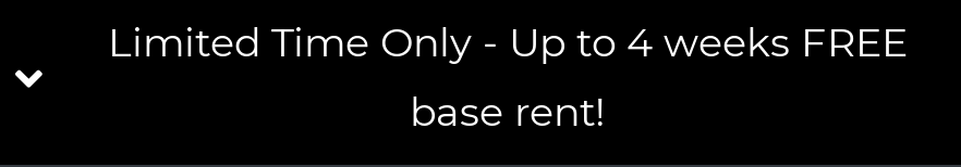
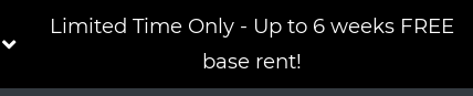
[108,17,908,67] Limited Time Only - Up to 4 weeks FREE -> [50,13,454,39] Limited Time Only - Up to 6 weeks FREE

